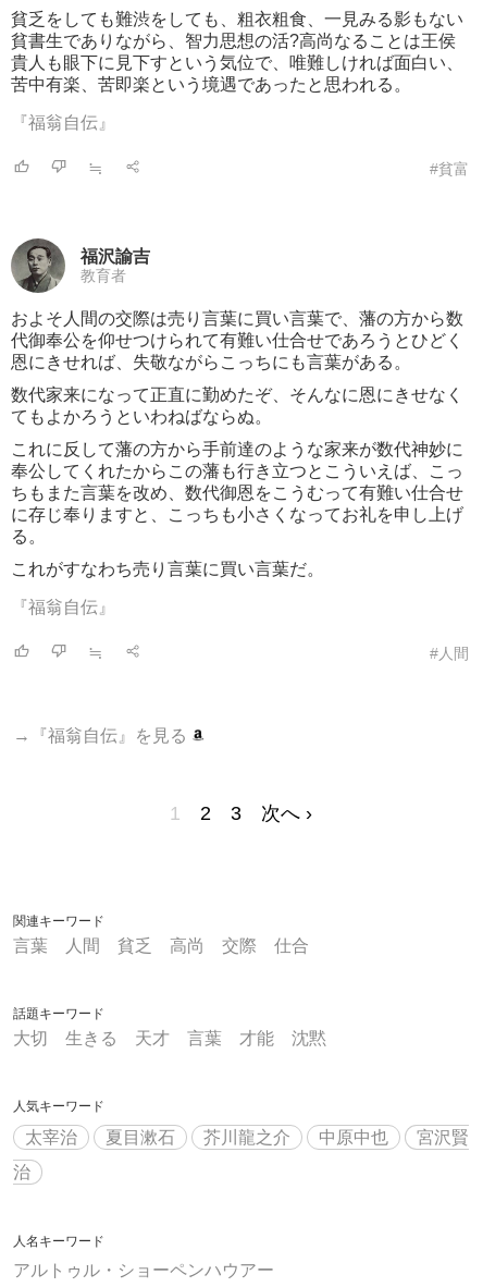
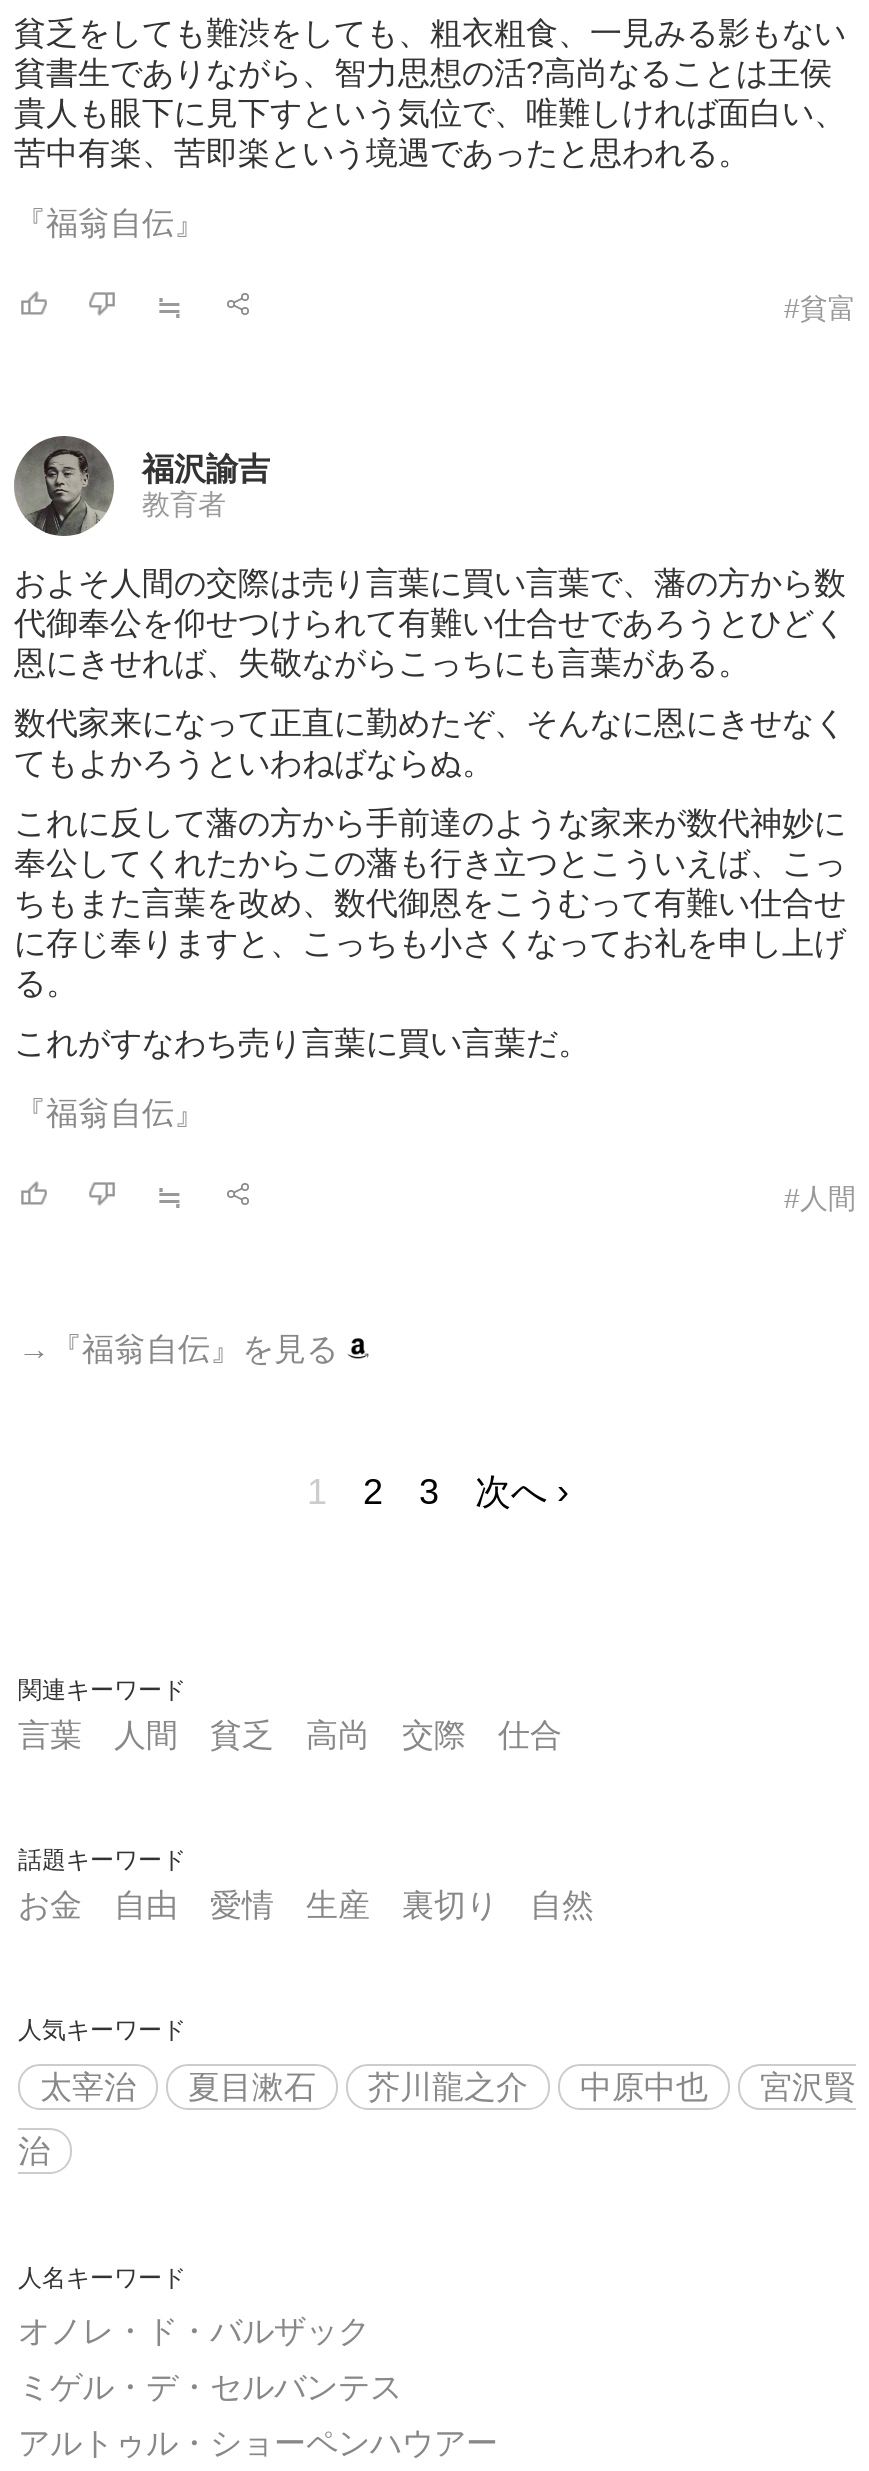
[13,1029,326,1047] 大切 | 生きる | 天才 | 言葉 | 才能 | 沈黙 -> [18,1888,594,1922] お金 | 自由 | 愛情 | 生産 | 裏切り | 自然
none -> [18,2314,402,2404] オノレ・ド・バルザック | ミゲル・デ・セルバンテス

